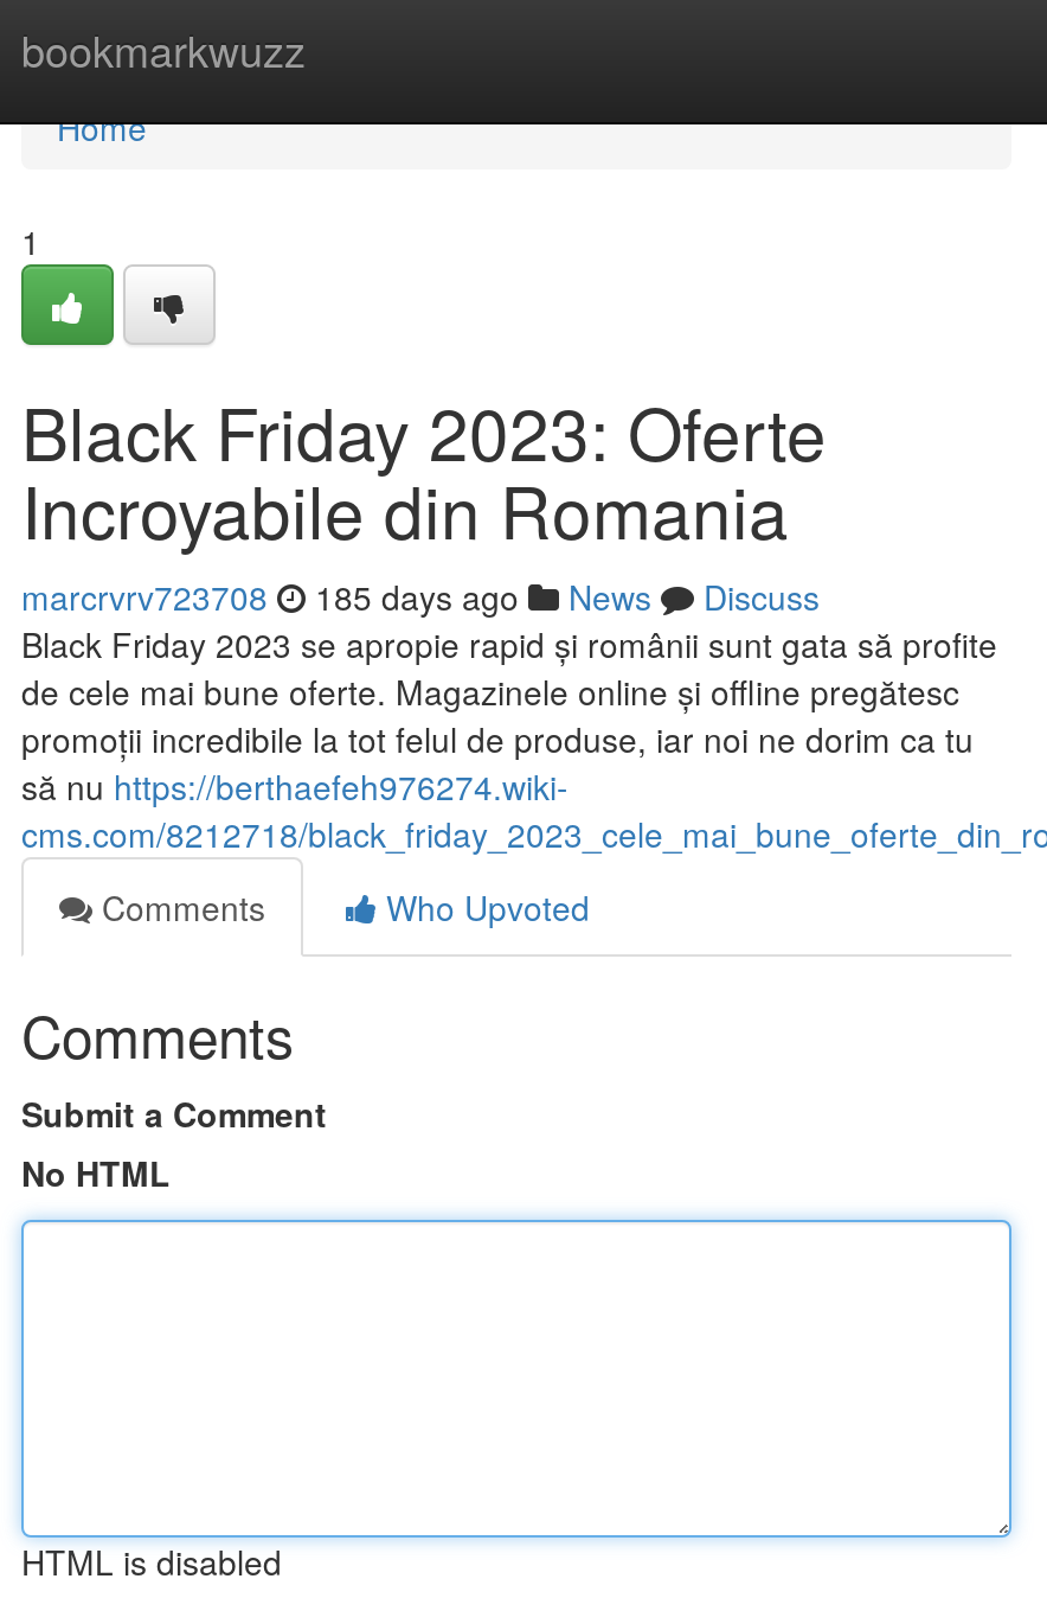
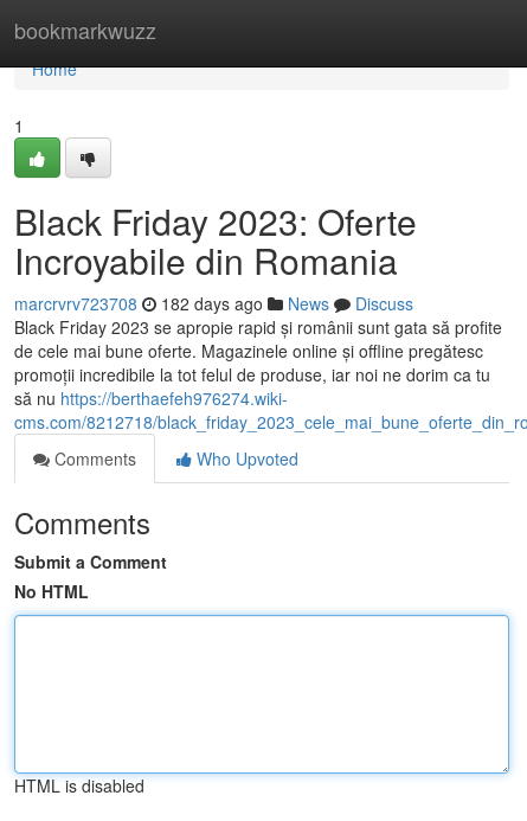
[21,573,820,620] marcrvrv723708 185 days ago News Discuss -> [14,291,413,315] marcrvrv723708 182 days ago News Discuss

